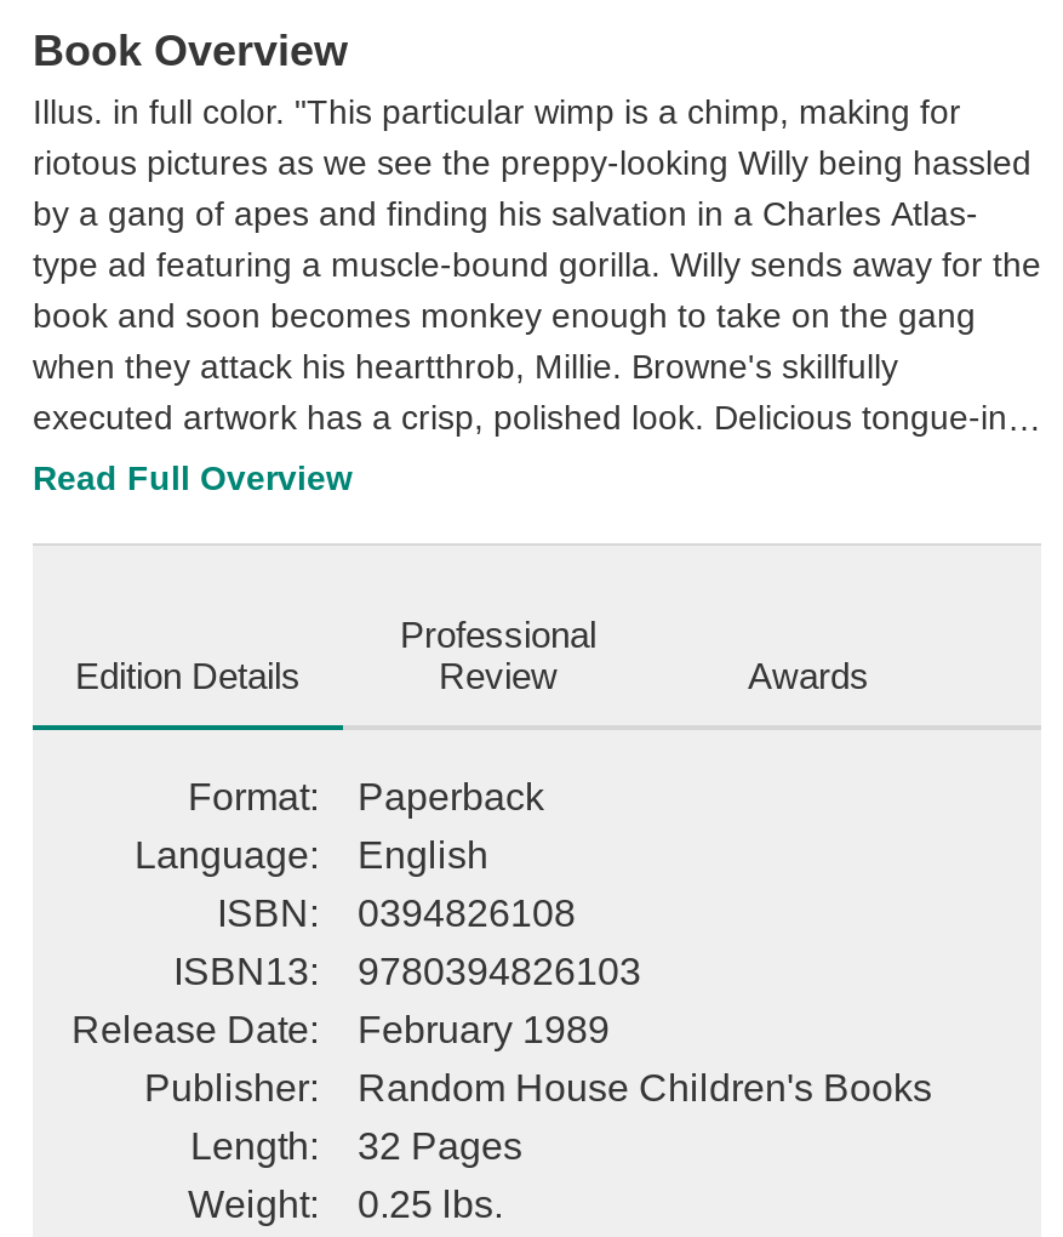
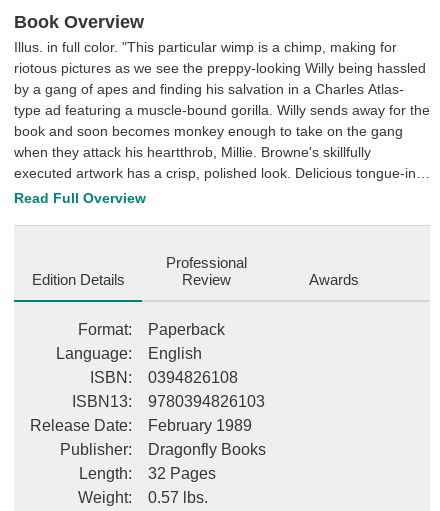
[358,1068,932,1109] Random House Children's Books -> [148,441,266,458] Dragonfly Books
[188,1184,503,1226] Weight: 0.25 lbs. -> [78,489,208,506] Weight: 0.57 lbs.

